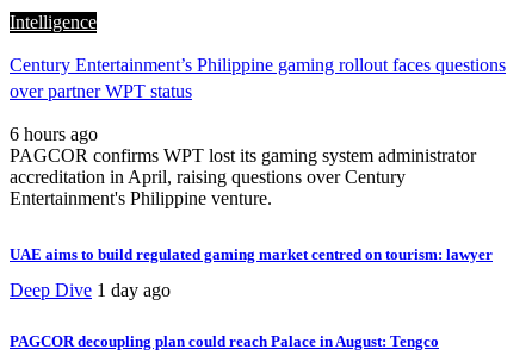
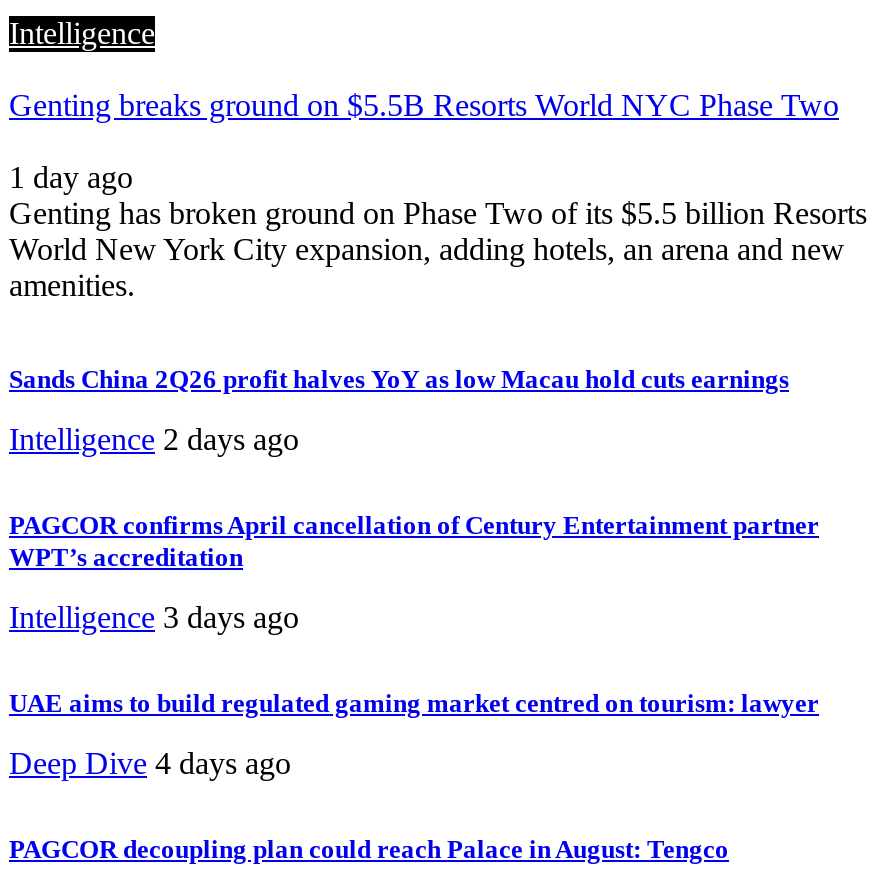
[10,55,506,209] Century Entertainment’s Philippine gaming rollout faces questions | over partner WPT status | 6 hours ago | PAGCOR confirms WPT lost its gaming system administrator | accreditation in April, raising questions over Century | Entertainment's Philippine venture. -> [9,88,867,634] Genting breaks ground on $5.5B Resorts World NYC Phase Two | 1 day ago | Genting has broken ground on Phase Two of its $5.5 billion Resorts | World New York City expansion, adding hotels, an arena and new | amenities. | Sands China 2Q26 profit halves YoY as low Macau hold cuts earnings | Intelligence 2 days ago | PAGCOR confirms April cancellation of Century Entertainment partner | WPT’s accreditation | Intelligence 3 days ago
[10,280,171,300] Deep Dive 1 day ago -> [9,746,291,780] Deep Dive 4 days ago

